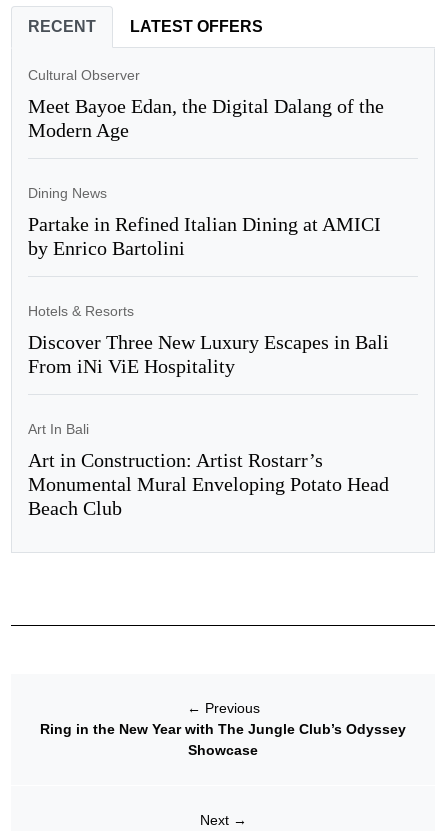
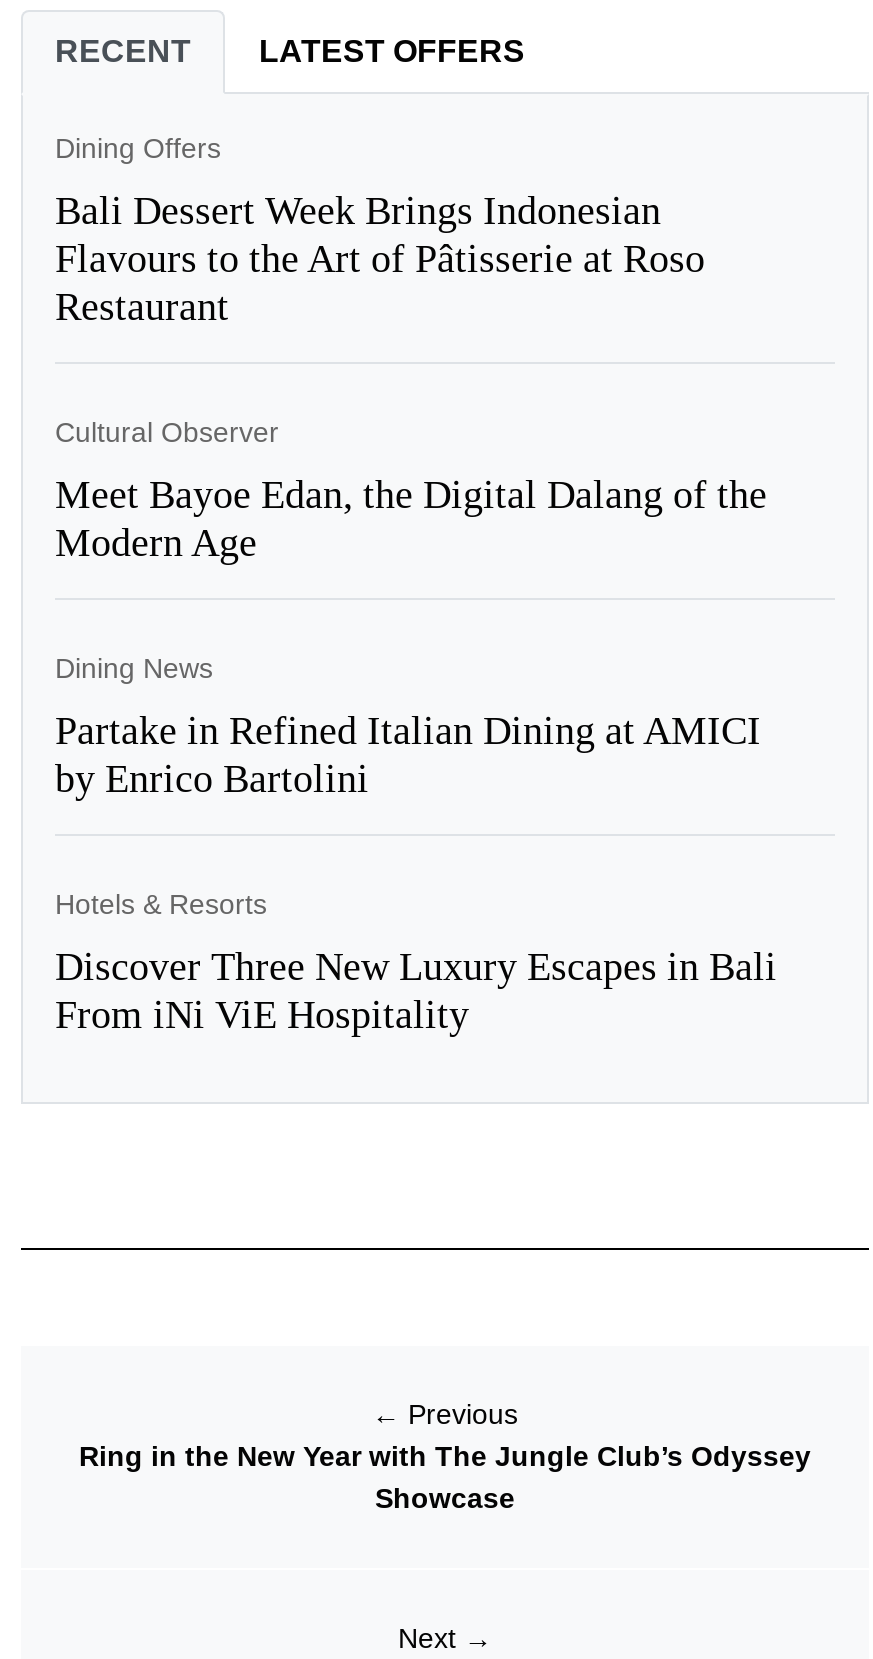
none -> [55,131,705,327] Dining Offers | Bali Dessert Week Brings Indonesian | Flavours to the Art of Pâtisserie at Roso | Restaurant
moved [28,67,389,377] -> [55,415,777,1035]: Cultural Observer | Meet Bayoe Edan, the Digital Dalang of the | Modern Age | ... | Discover Three New Luxury Escapes in Bali | From iNi ViE Hospitality
[28,421,389,519] Art In Bali | Art in Construction: Artist Rostarr’s | Monumental Mural Enveloping Potato Head | Beach Club -> none

